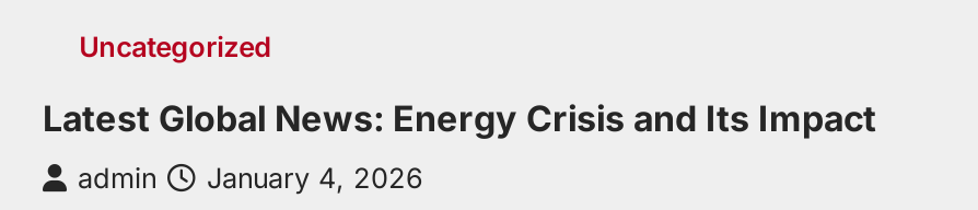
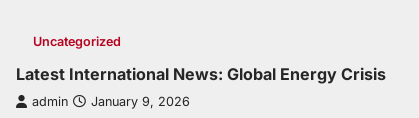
[43,96,876,140] Latest Global News: Energy Crisis and Its Impact -> [16,64,386,84] Latest International News: Global Energy Crisis
[78,162,423,195] admin January 4, 2026 -> [32,94,190,109] admin January 9, 2026

